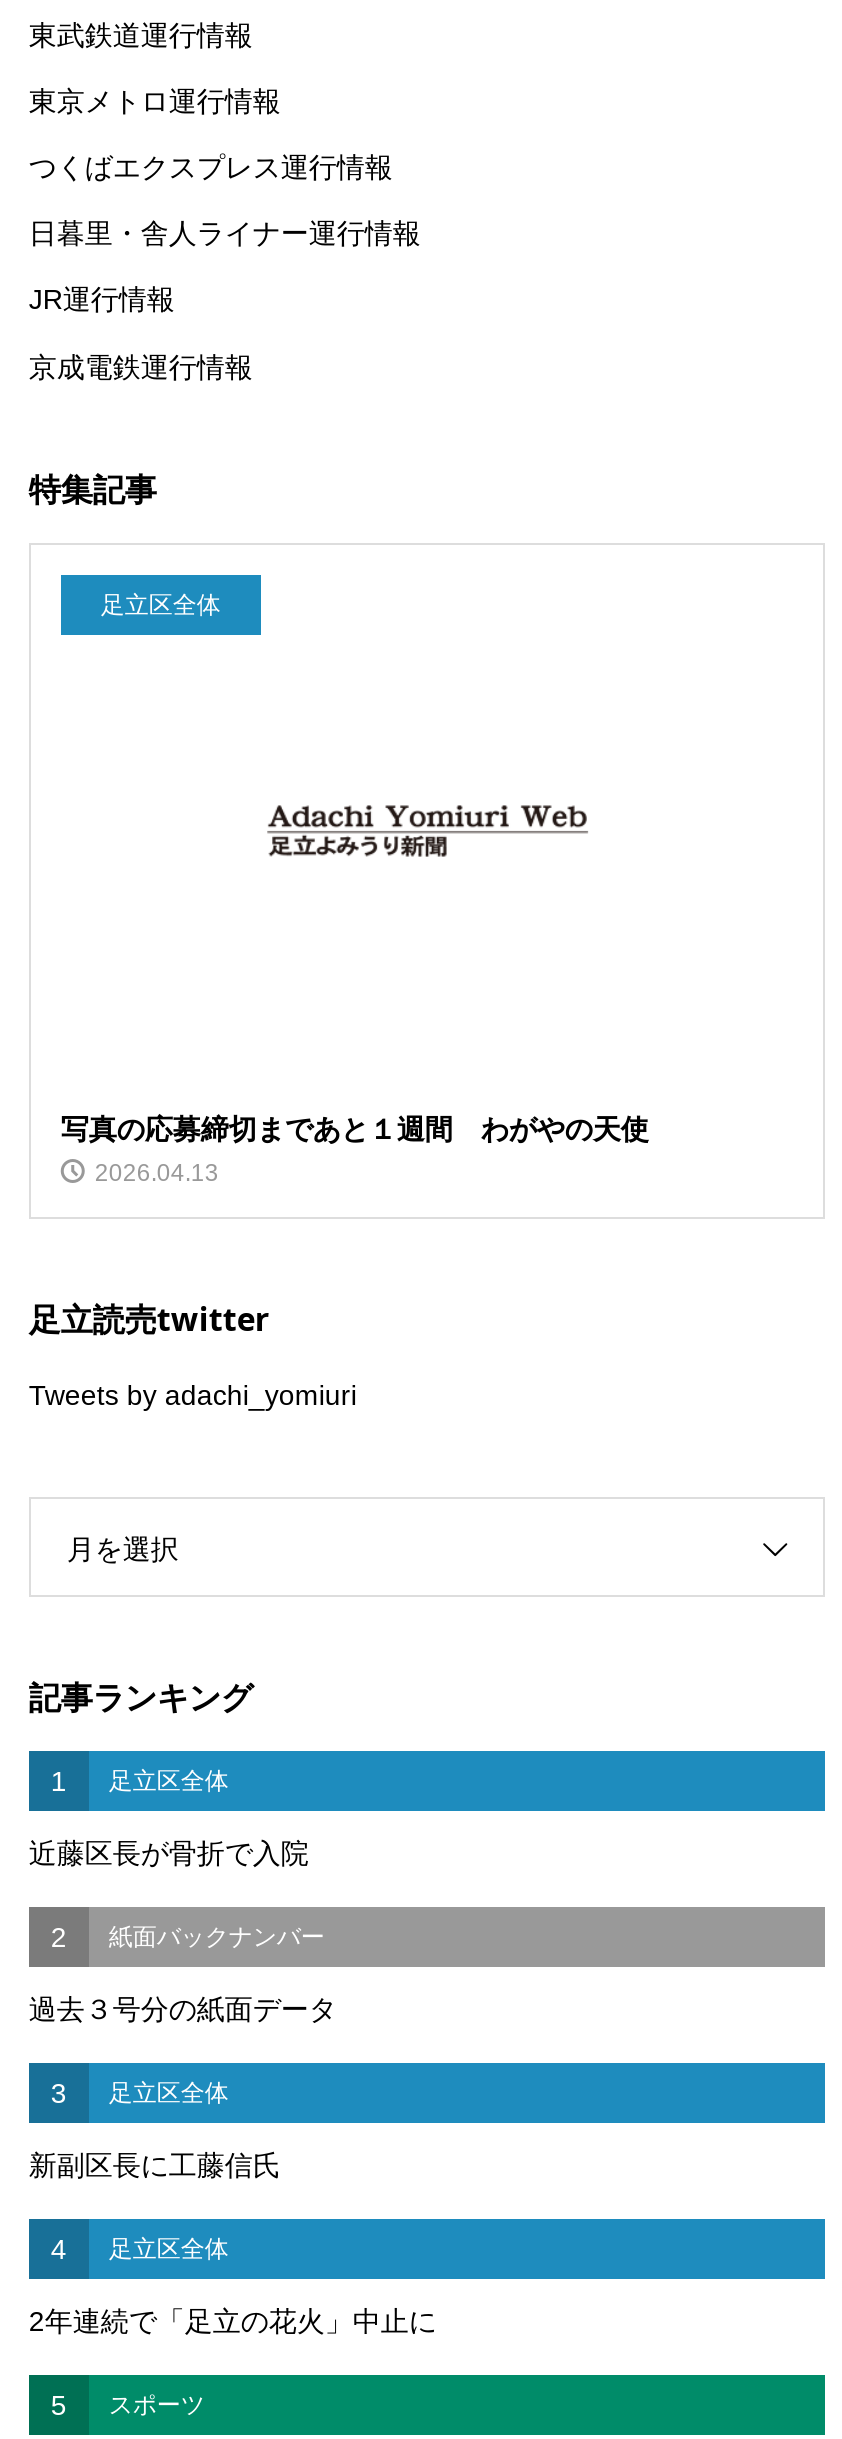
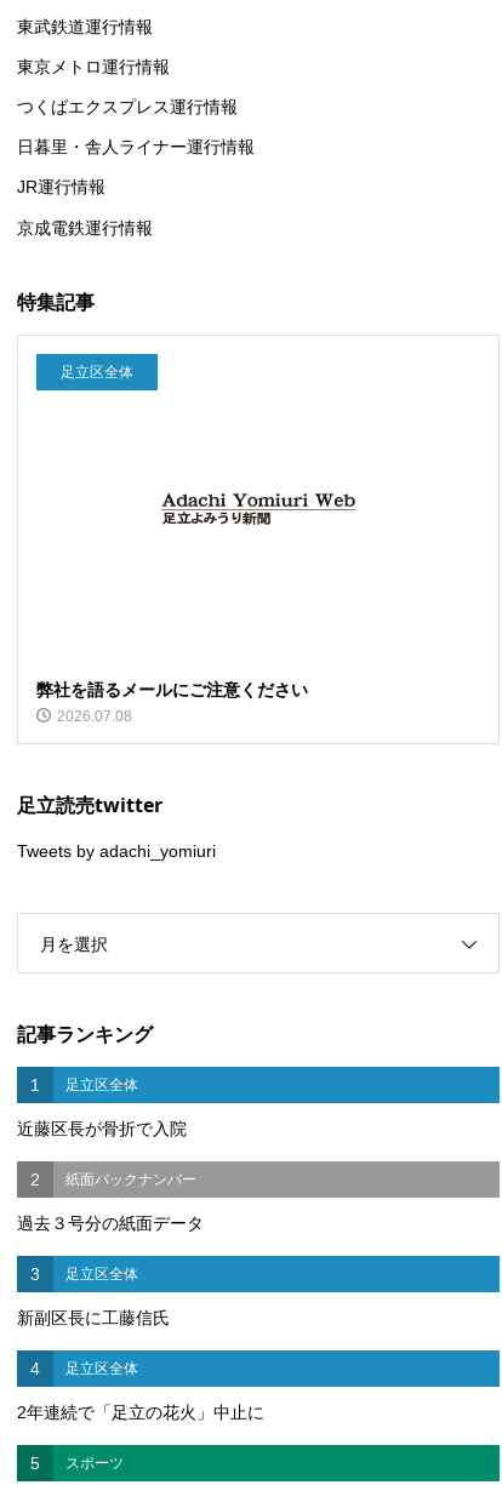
[61,1113,649,1187] 写真の応募締切まであと１週間 わがやの天使 | 2026.04.13 -> [36,680,308,725] 弊社を語るメールにご注意ください | 2026.07.08

